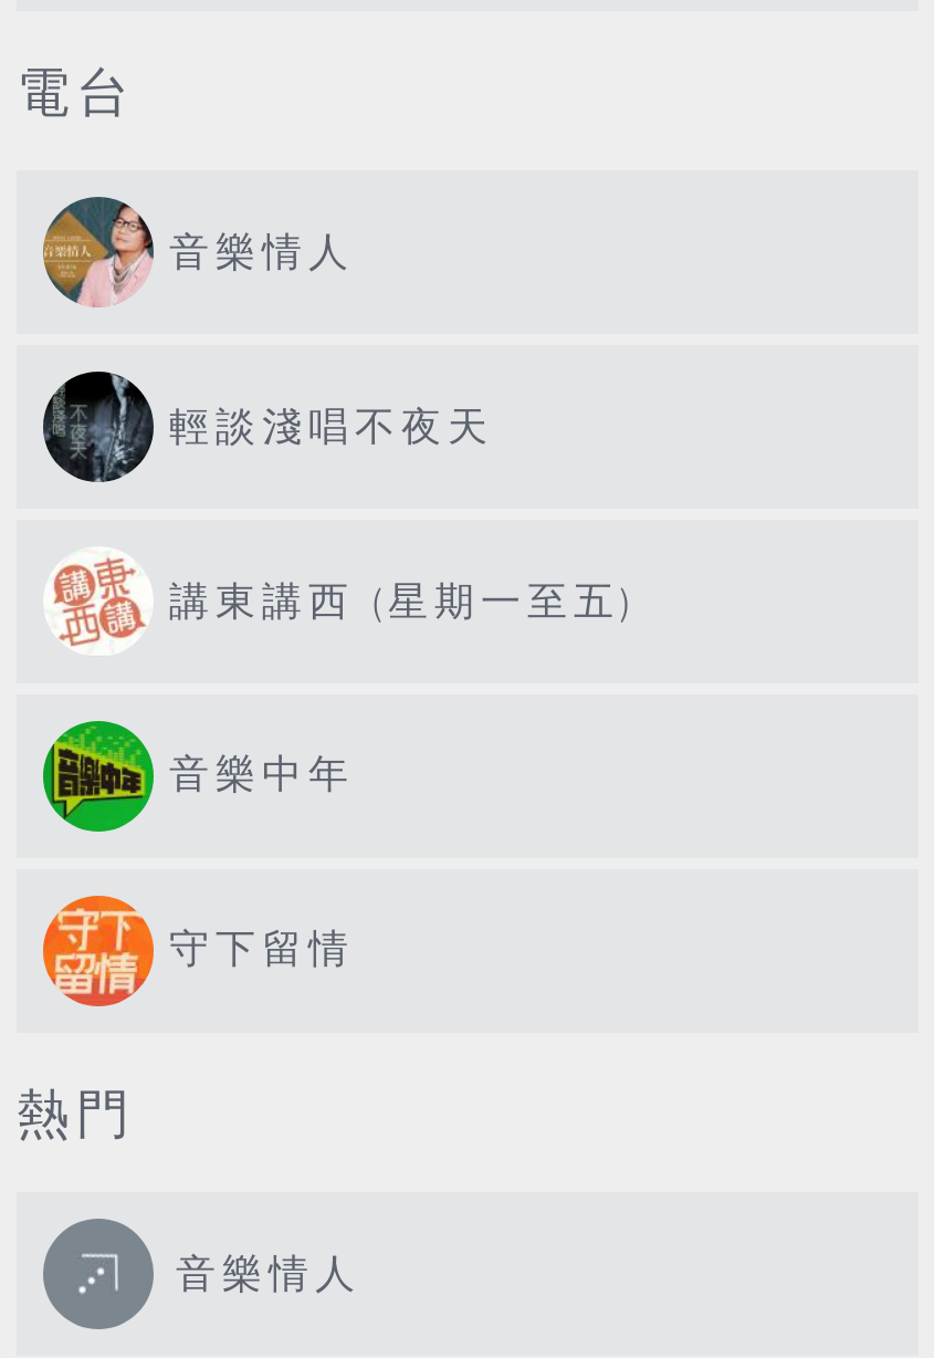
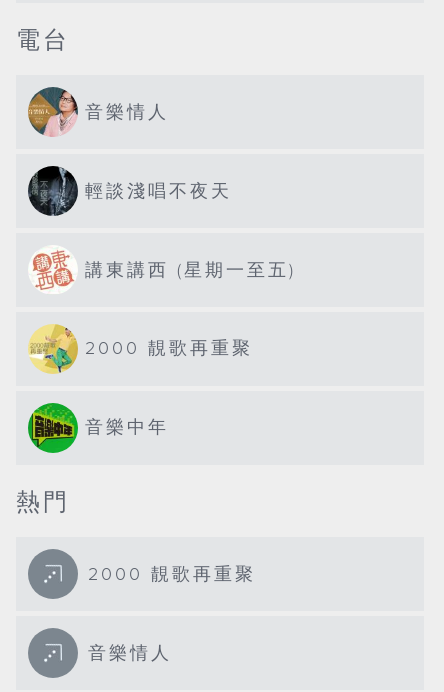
none -> [28,324,253,374] [image] | 2000 靚歌再重聚
[41,894,355,1009] [image] | 守下留情 -> none
none -> [88,564,256,585] 2000 靚歌再重聚

